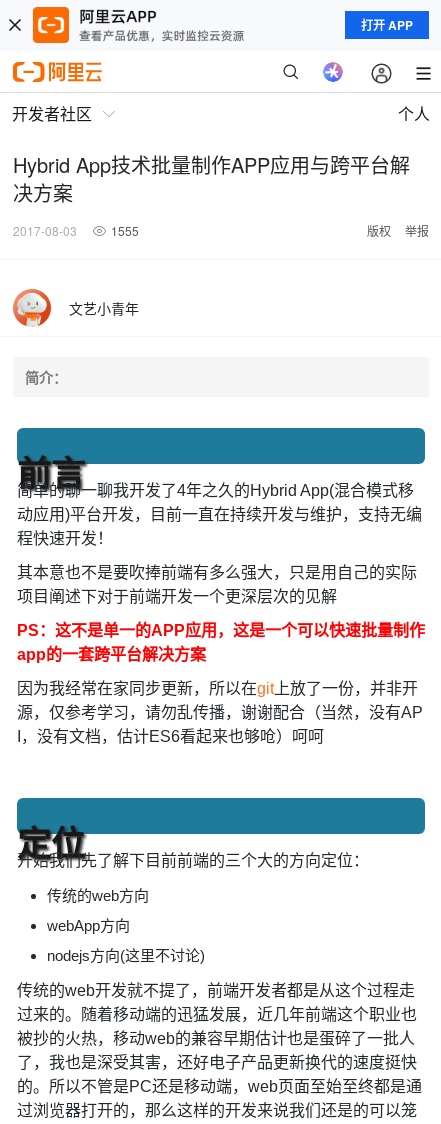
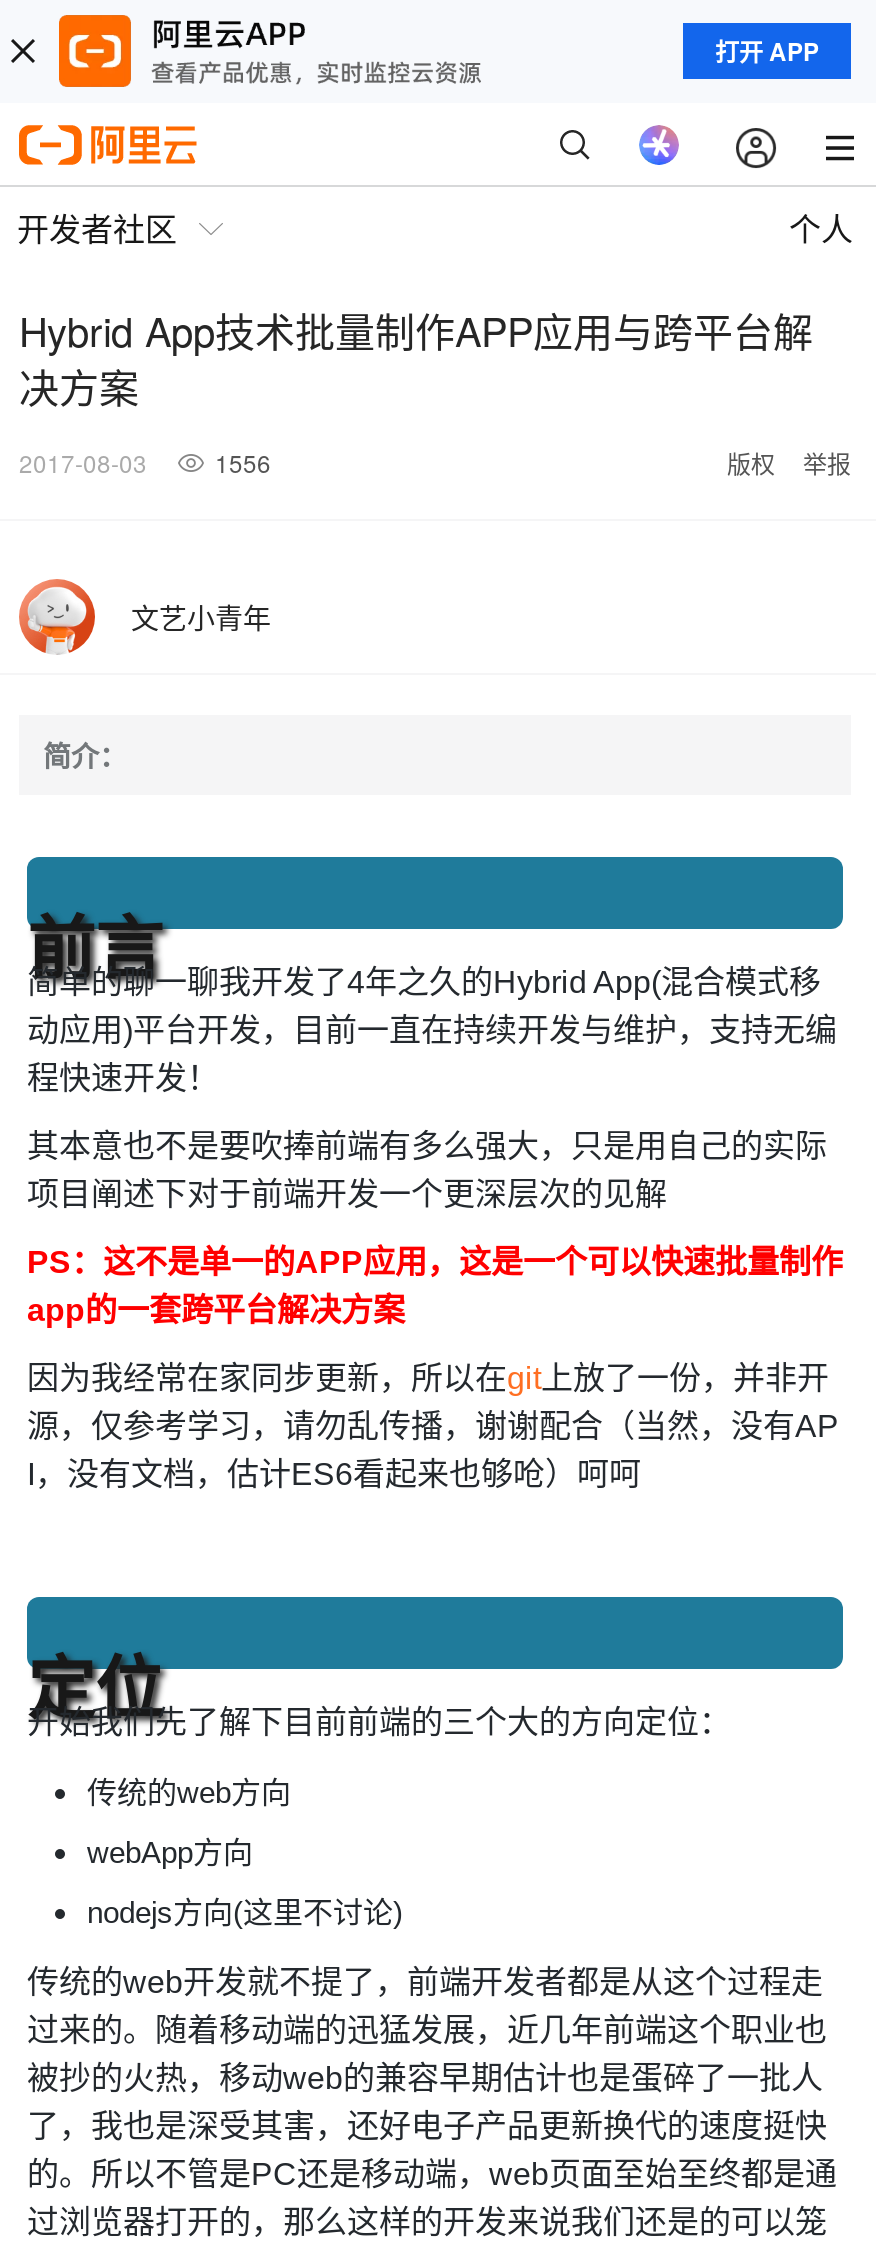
[13,222,139,239] 2017-08-03 1555 -> [19,445,271,479] 2017-08-03 1556

